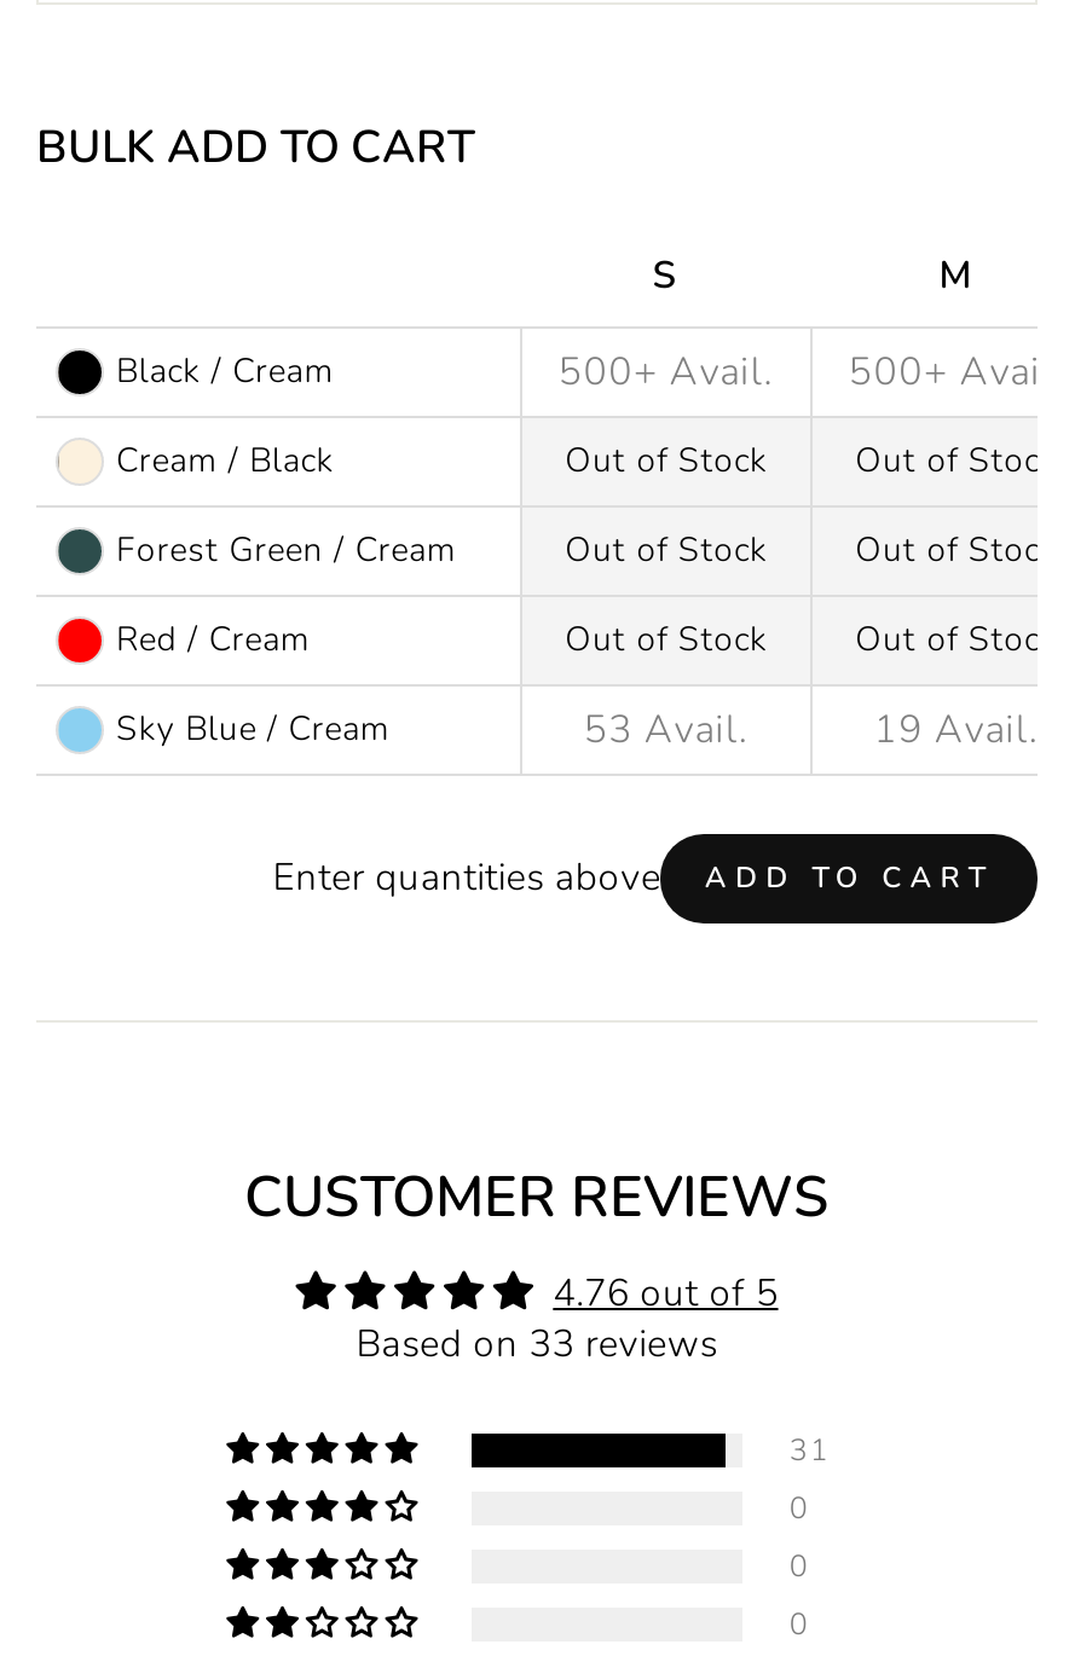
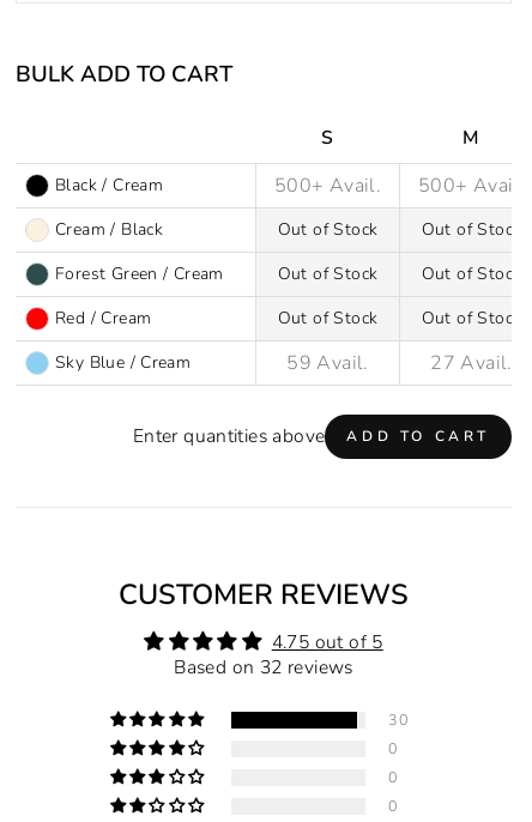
[553,1266,778,1319] 4.76 out of 5 -> [272,628,383,655] 4.75 out of 5
[356,1316,718,1370] Based on 33 reviews -> [174,654,353,680] Based on 32 reviews
[789,1430,830,1471] 31 -> [389,710,409,730] 30

